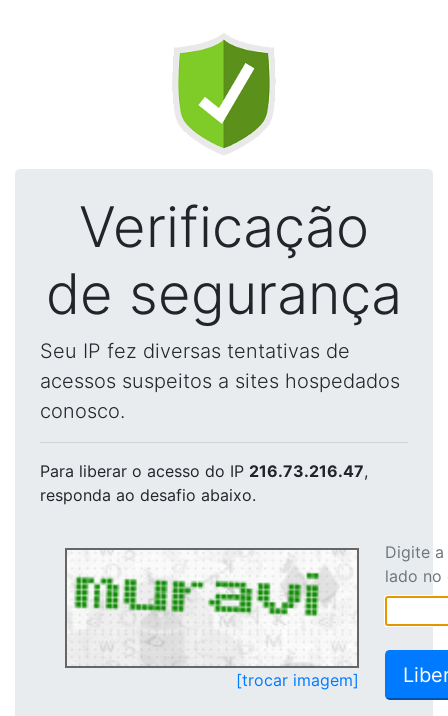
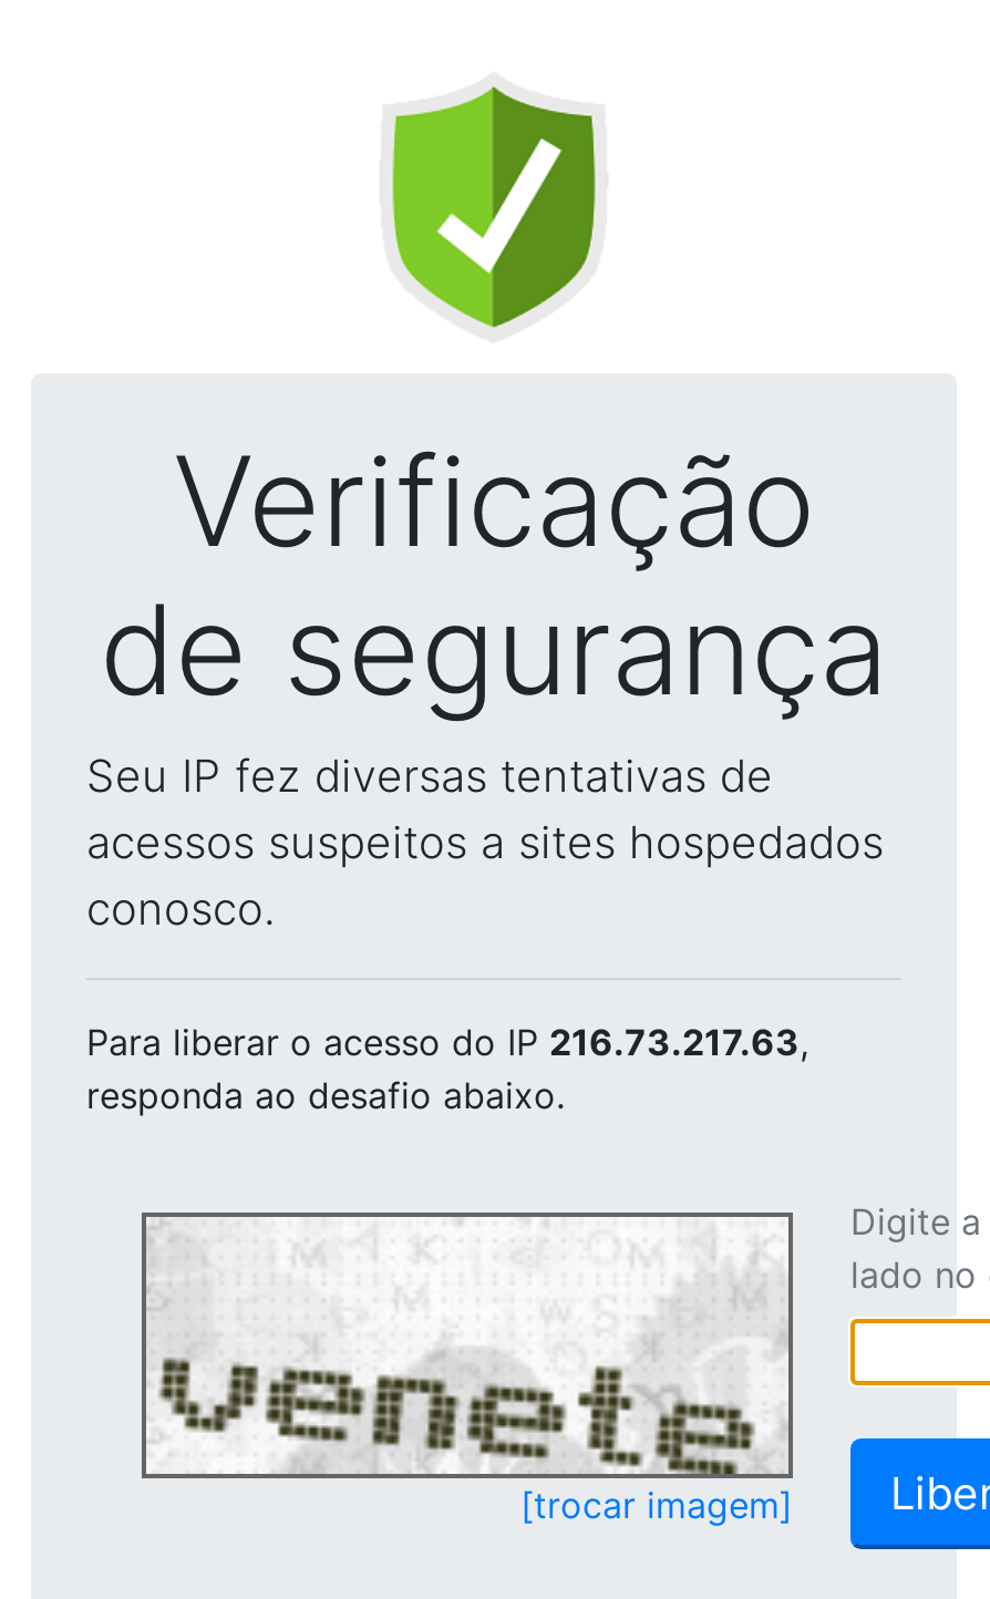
[40,461,368,481] Para liberar o acesso do IP 216.73.216.47, -> [86,1020,808,1064] Para liberar o acesso do IP 216.73.217.63,
[68,552,356,666] [image] -> [151,1224,784,1476] [image]

